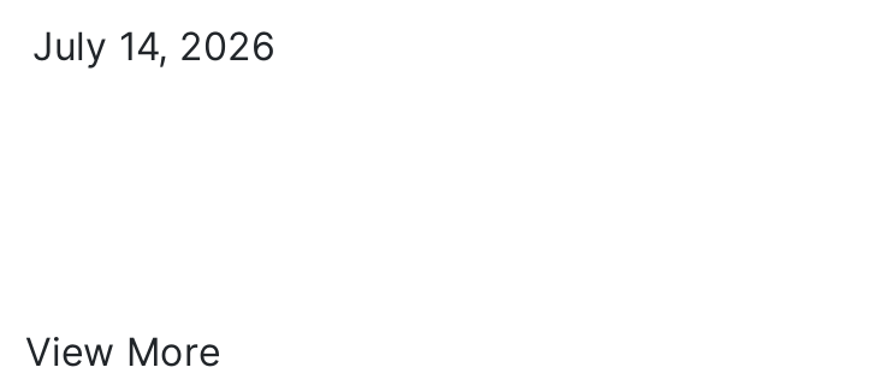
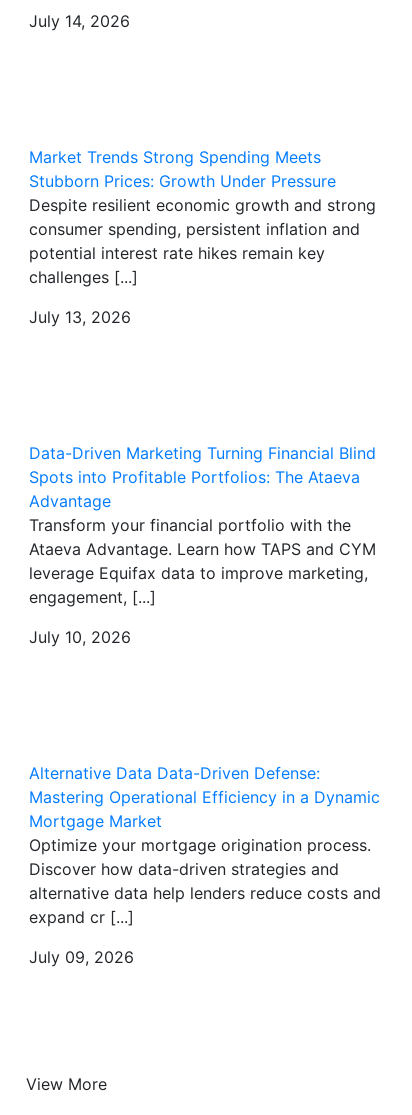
none -> [29,147,376,327] Market Trends Strong Spending Meets | Stubborn Prices: Growth Under Pressure | Despite resilient economic growth and strong | consumer spending, persistent inflation and | potential interest rate hikes remain key | challenges [...] | July 13, 2026
none -> [29,443,376,647] Data-Driven Marketing Turning Financial Blind | Spots into Profitable Portfolios: The Ataeva | Advantage | Transform your financial portfolio with the | Ataeva Advantage. Learn how TAPS and CYM | leverage Equifax data to improve marketing, | engagement, [...] | July 10, 2026
none -> [29,763,381,967] Alternative Data Data-Driven Defense: | Mastering Operational Efficiency in a Dynamic | Mortgage Market | Optimize your mortgage origination process. | Discover how data-driven strategies and | alternative data help lenders reduce costs and | expand cr [...] | July 09, 2026

